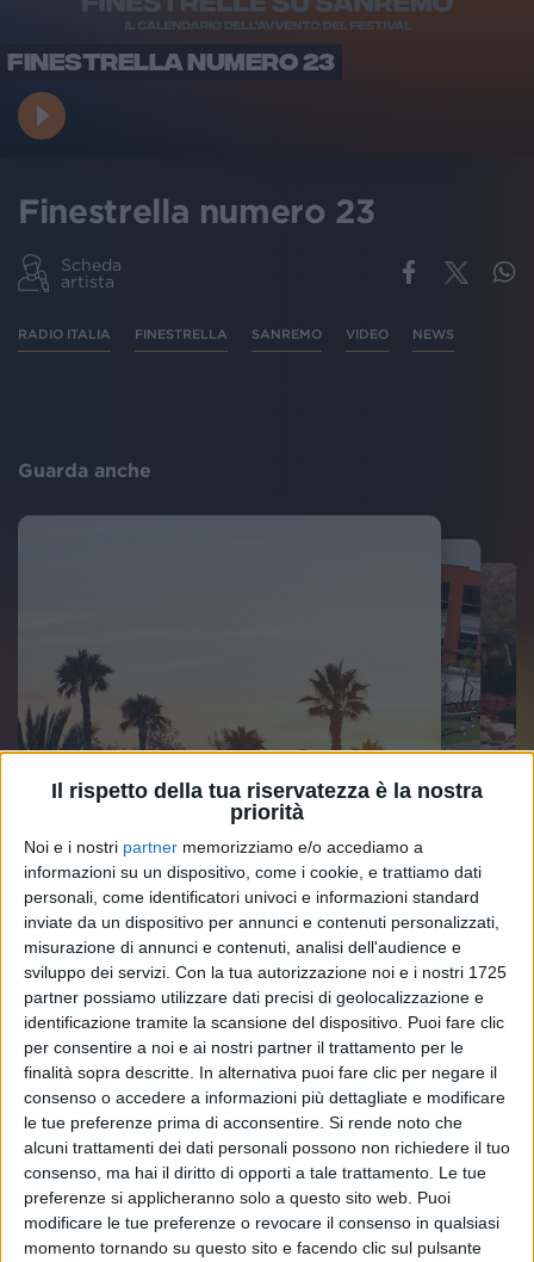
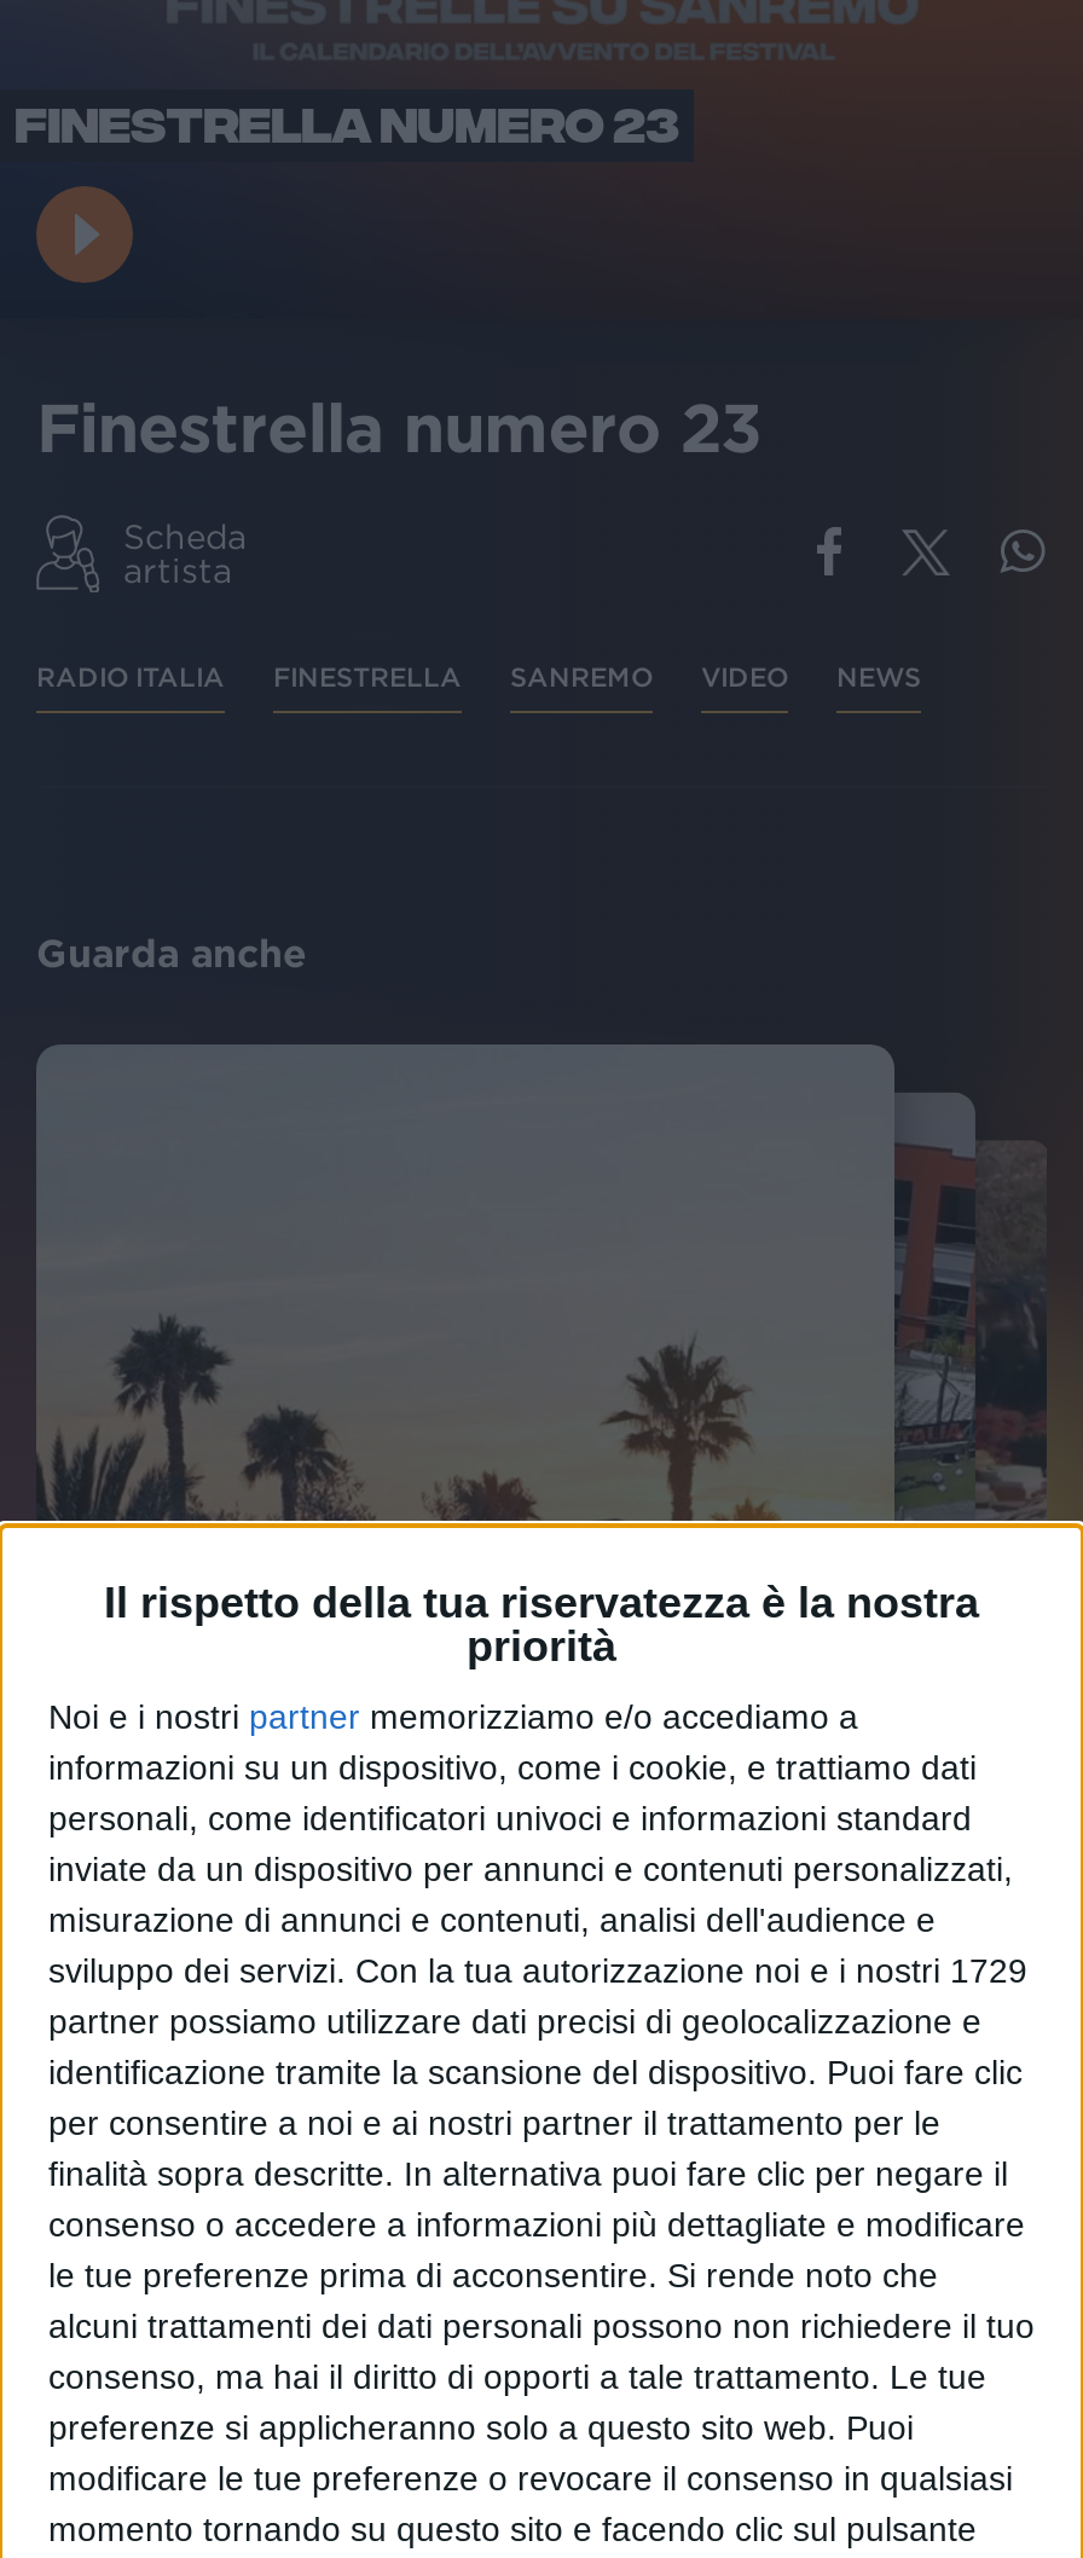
[24,962,507,981] sviluppo dei servizi. Con la tua autorizzazione noi e i nostri 1725 -> [48,1950,1027,1989] sviluppo dei servizi. Con la tua autorizzazione noi e i nostri 1729

